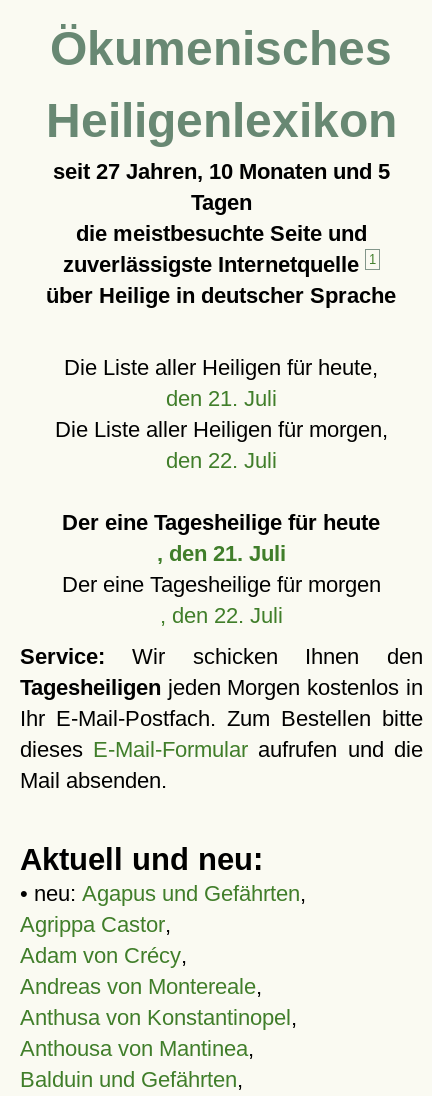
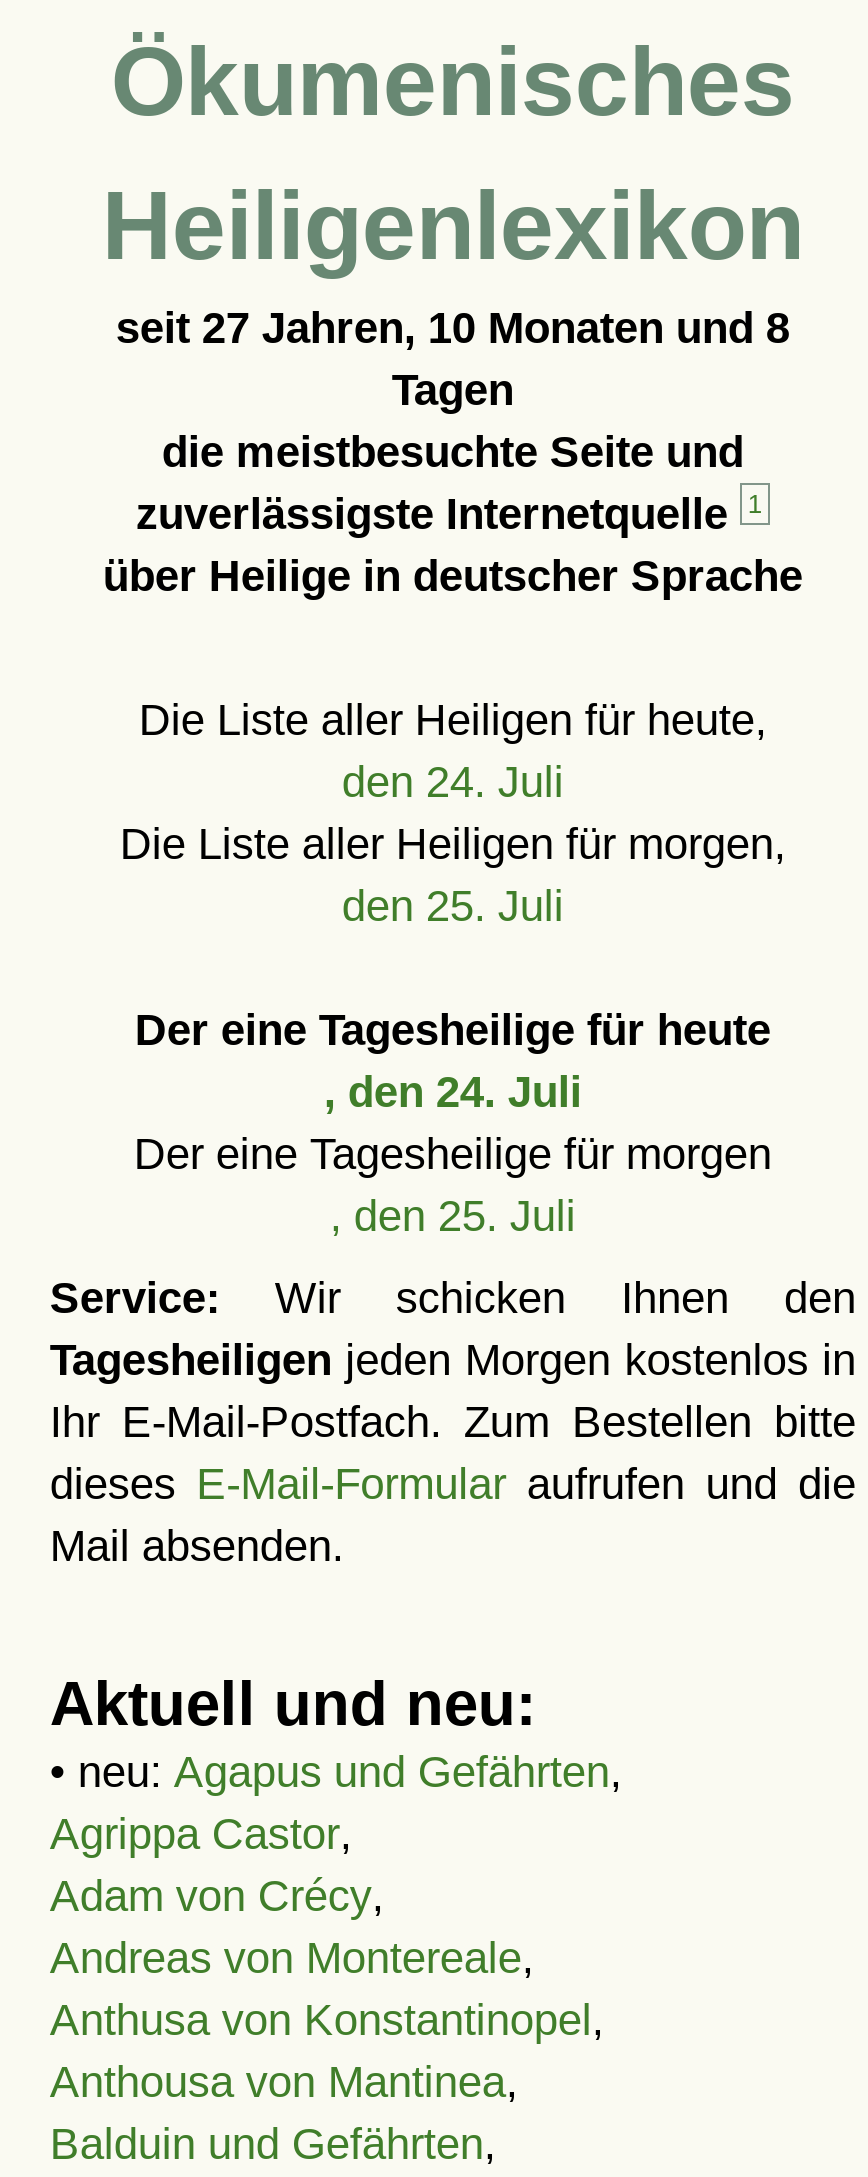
[53,159,390,184] seit 27 Jahren, 10 Monaten und 5 -> [116,303,790,353] seit 27 Jahren, 10 Monaten und 8
[166,386,277,411] den 21. Juli -> [342,757,564,807] den 24. Juli
[166,448,277,473] den 22. Juli -> [342,881,564,931] den 25. Juli
[157,541,286,566] , den 21. Juli -> [324,1067,582,1117] , den 24. Juli
[160,603,283,628] , den 22. Juli -> [330,1191,576,1241] , den 25. Juli

